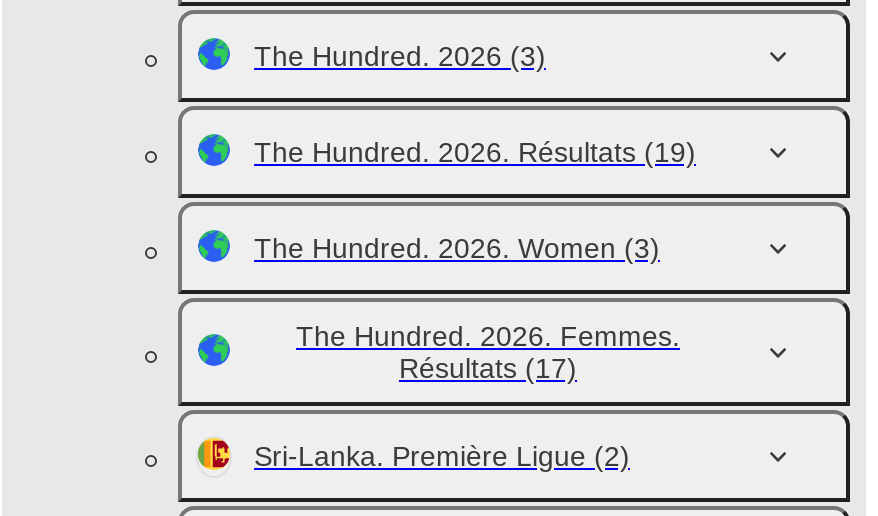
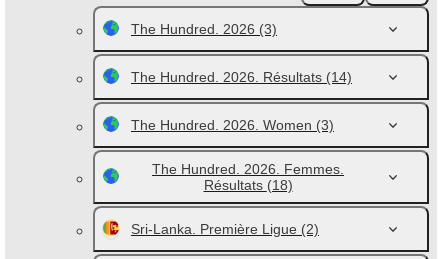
[254,136,696,168] The Hundred. 2026. Résultats (19) -> [131,69,352,85] The Hundred. 2026. Résultats (14)
[399,352,577,384] Résultats (17) -> [203,177,292,193] Résultats (18)

